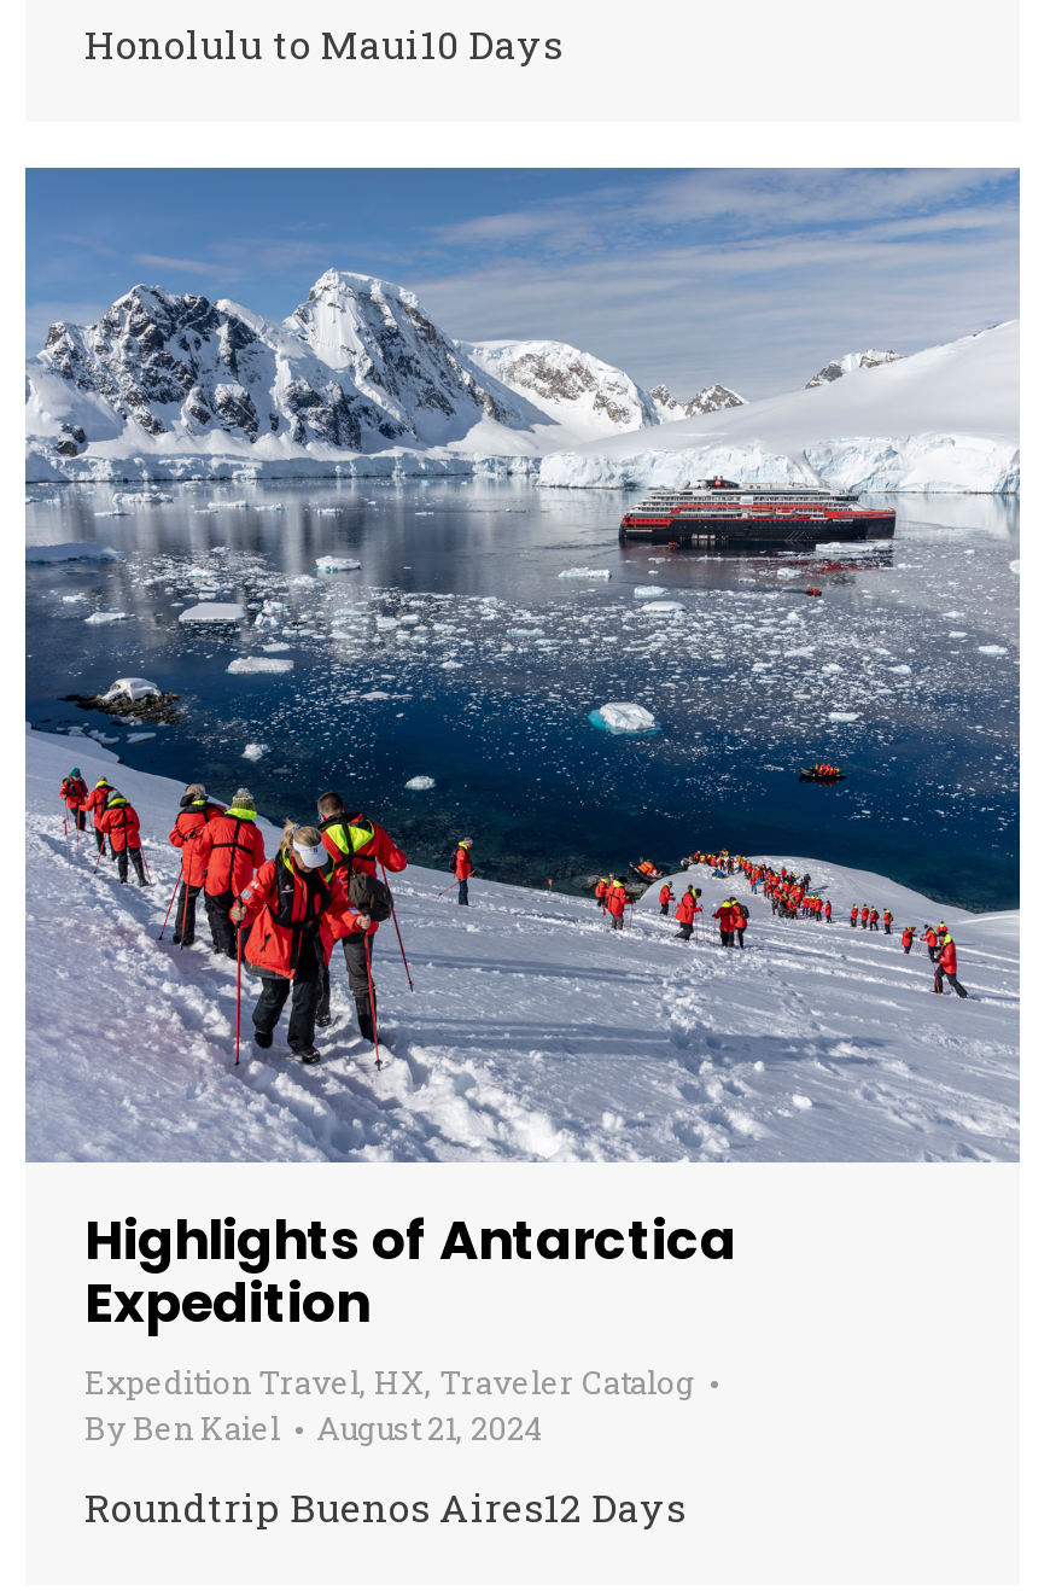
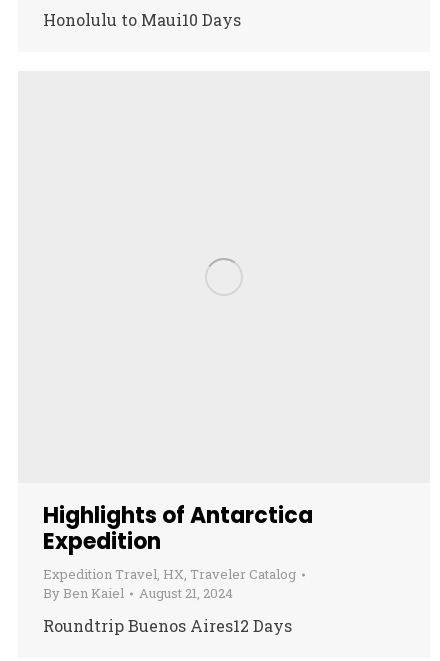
[23,165,1022,1165] [image] -> none

